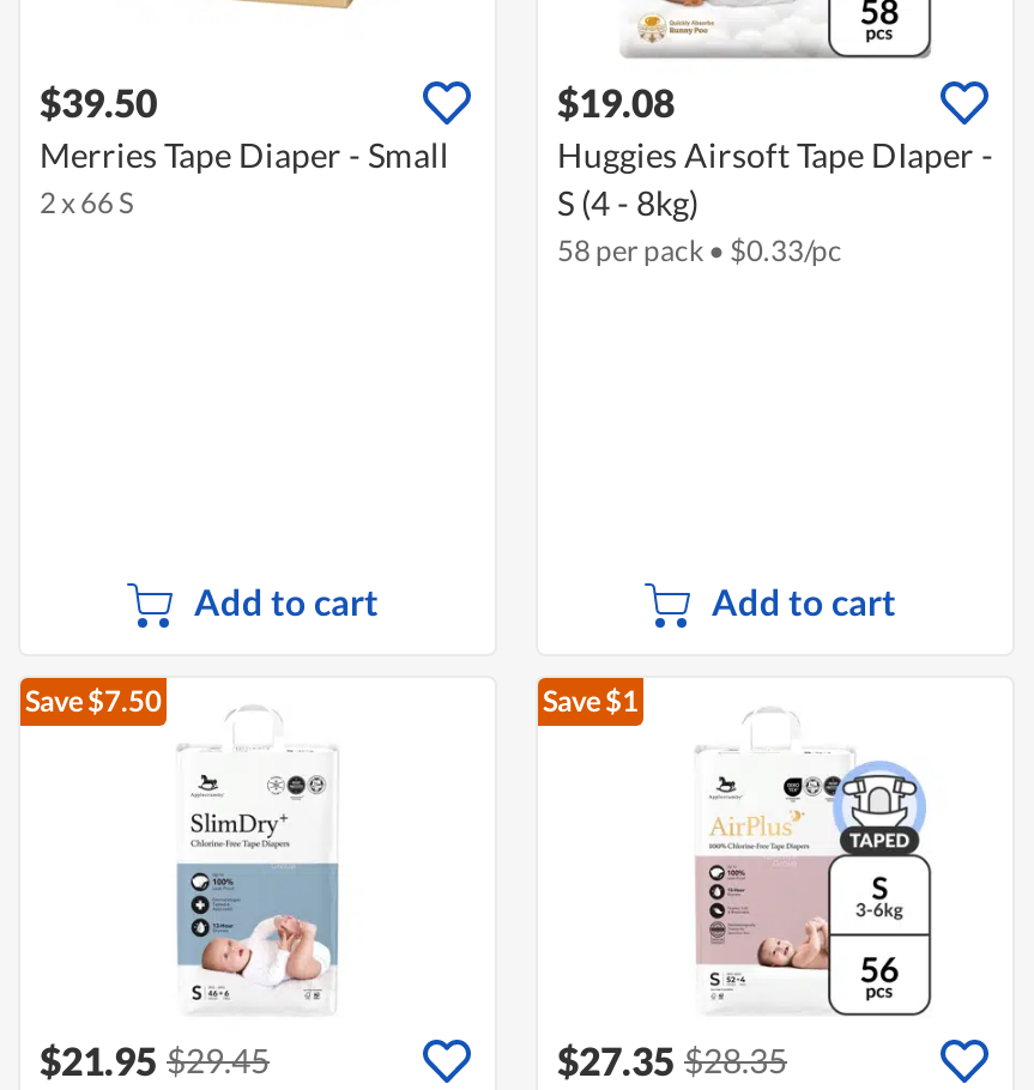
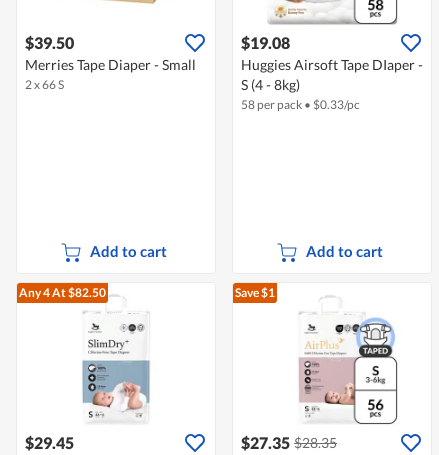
[25,684,162,720] Save $7.50 -> [19,285,106,300] Any 4At $82.50
[40,1038,270,1084] $21.95 $29.45 -> [25,433,74,452] $29.45

